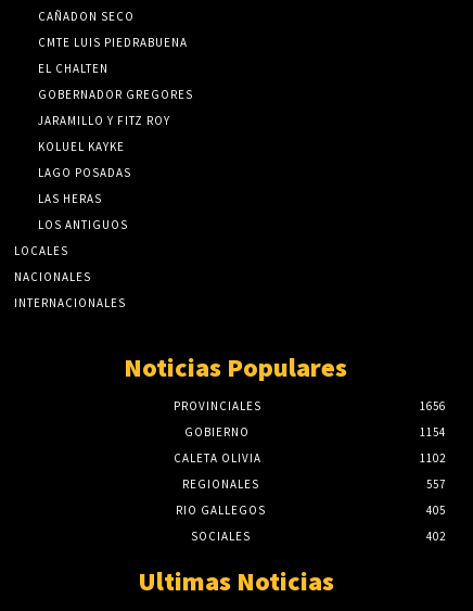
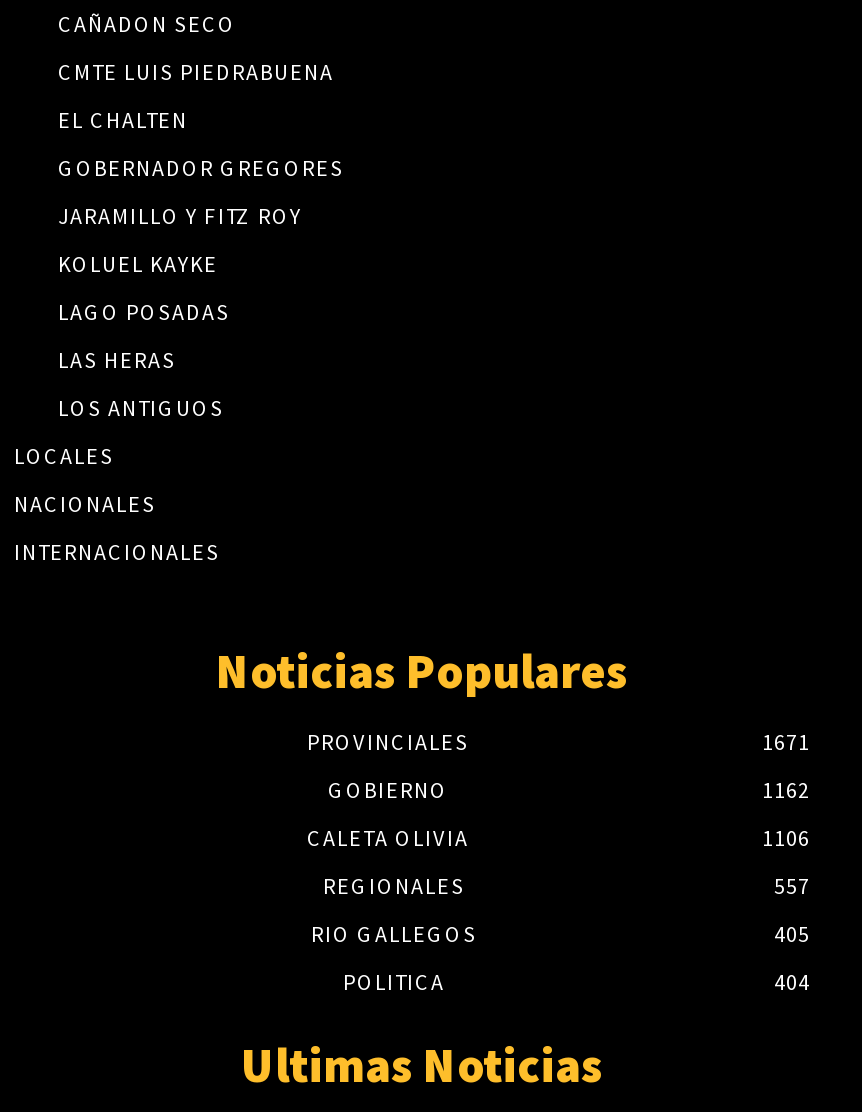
[420,398,446,413] 1656 -> [762,728,810,756] 1671
[420,424,446,439] 1154 -> [762,776,810,804] 1162
[420,450,446,465] 1102 -> [762,824,810,852] 1106
[190,528,446,543] SOCIALES | 402 -> [343,968,810,996] POLITICA | 404

